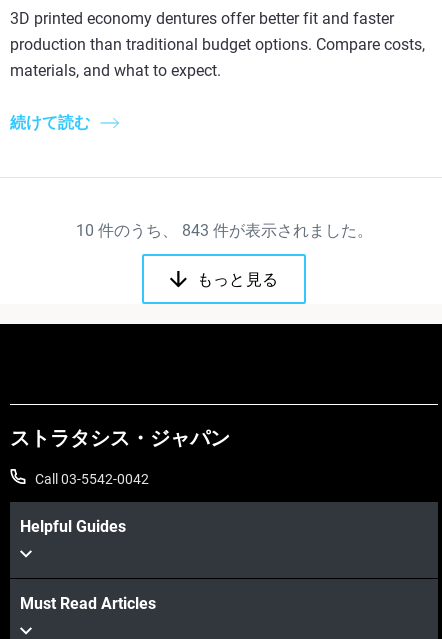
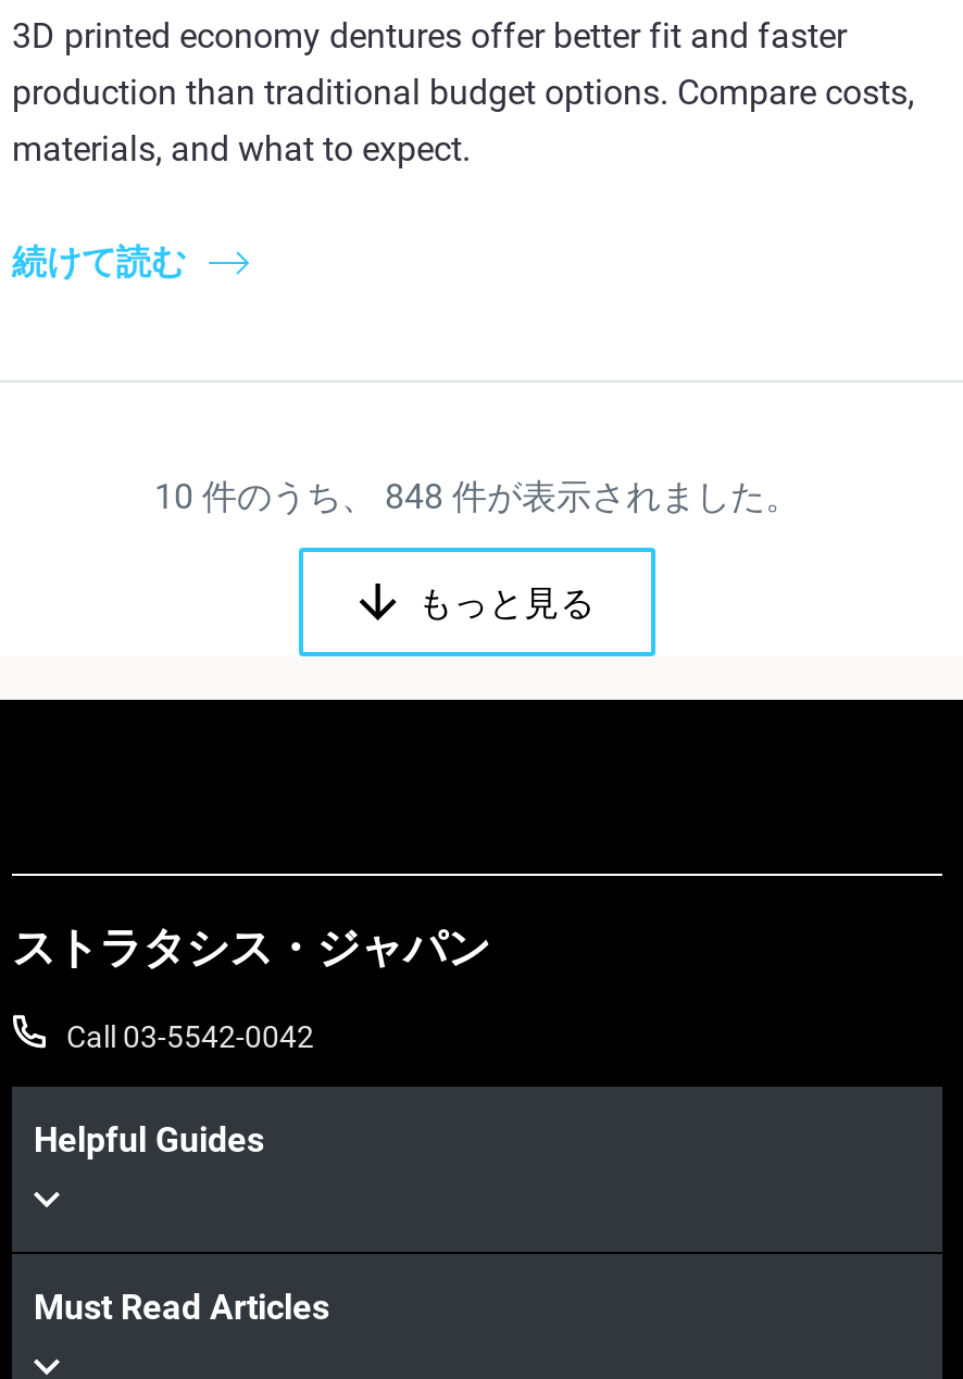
[75,221,372,240] 10件のうち、843件が表示されました。 -> [154,477,800,518] 10件のうち、848件が表示されました。

